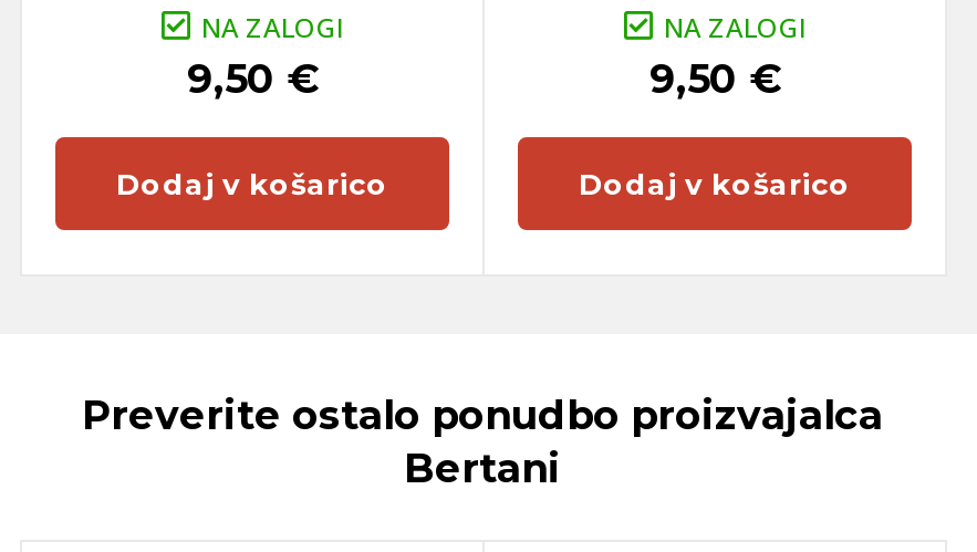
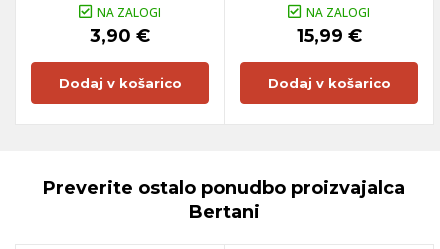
[187,55,318,103] 9,50 € -> [90,25,150,47] 3,90 €
[649,55,780,103] 9,50 € -> [296,25,361,47] 15,99 €

